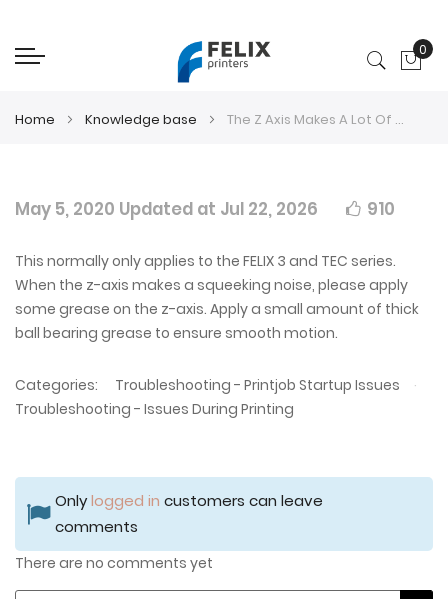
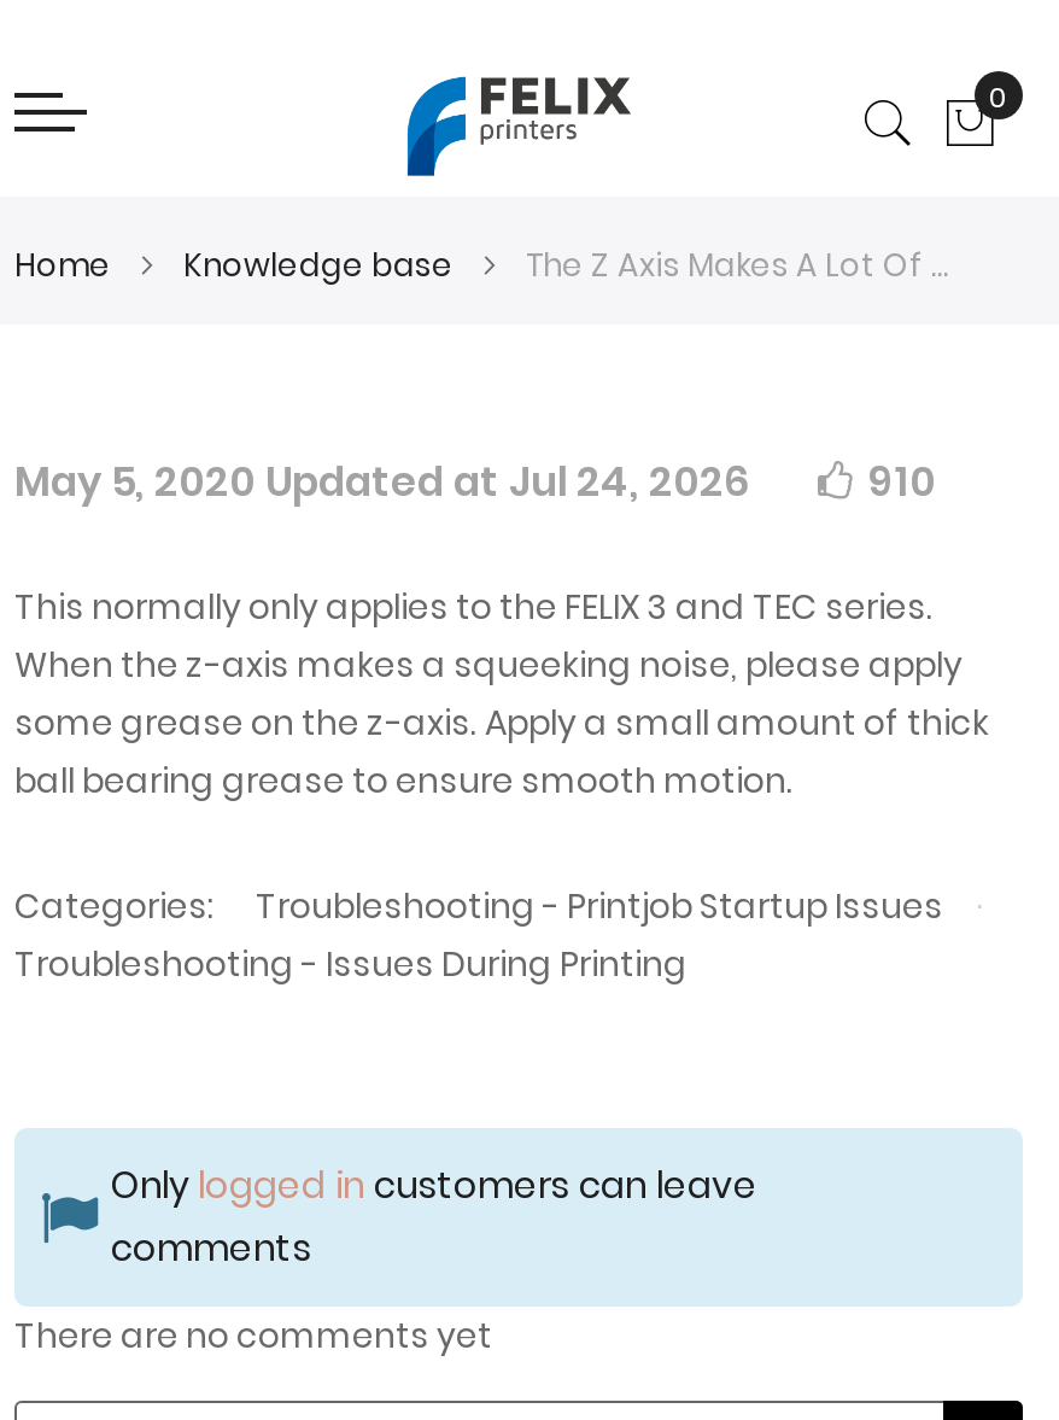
[15,197,318,221] May 5, 2020 Updated at Jul 22, 2026 -> [14,453,750,511] May 5, 2020 Updated at Jul 24, 2026

